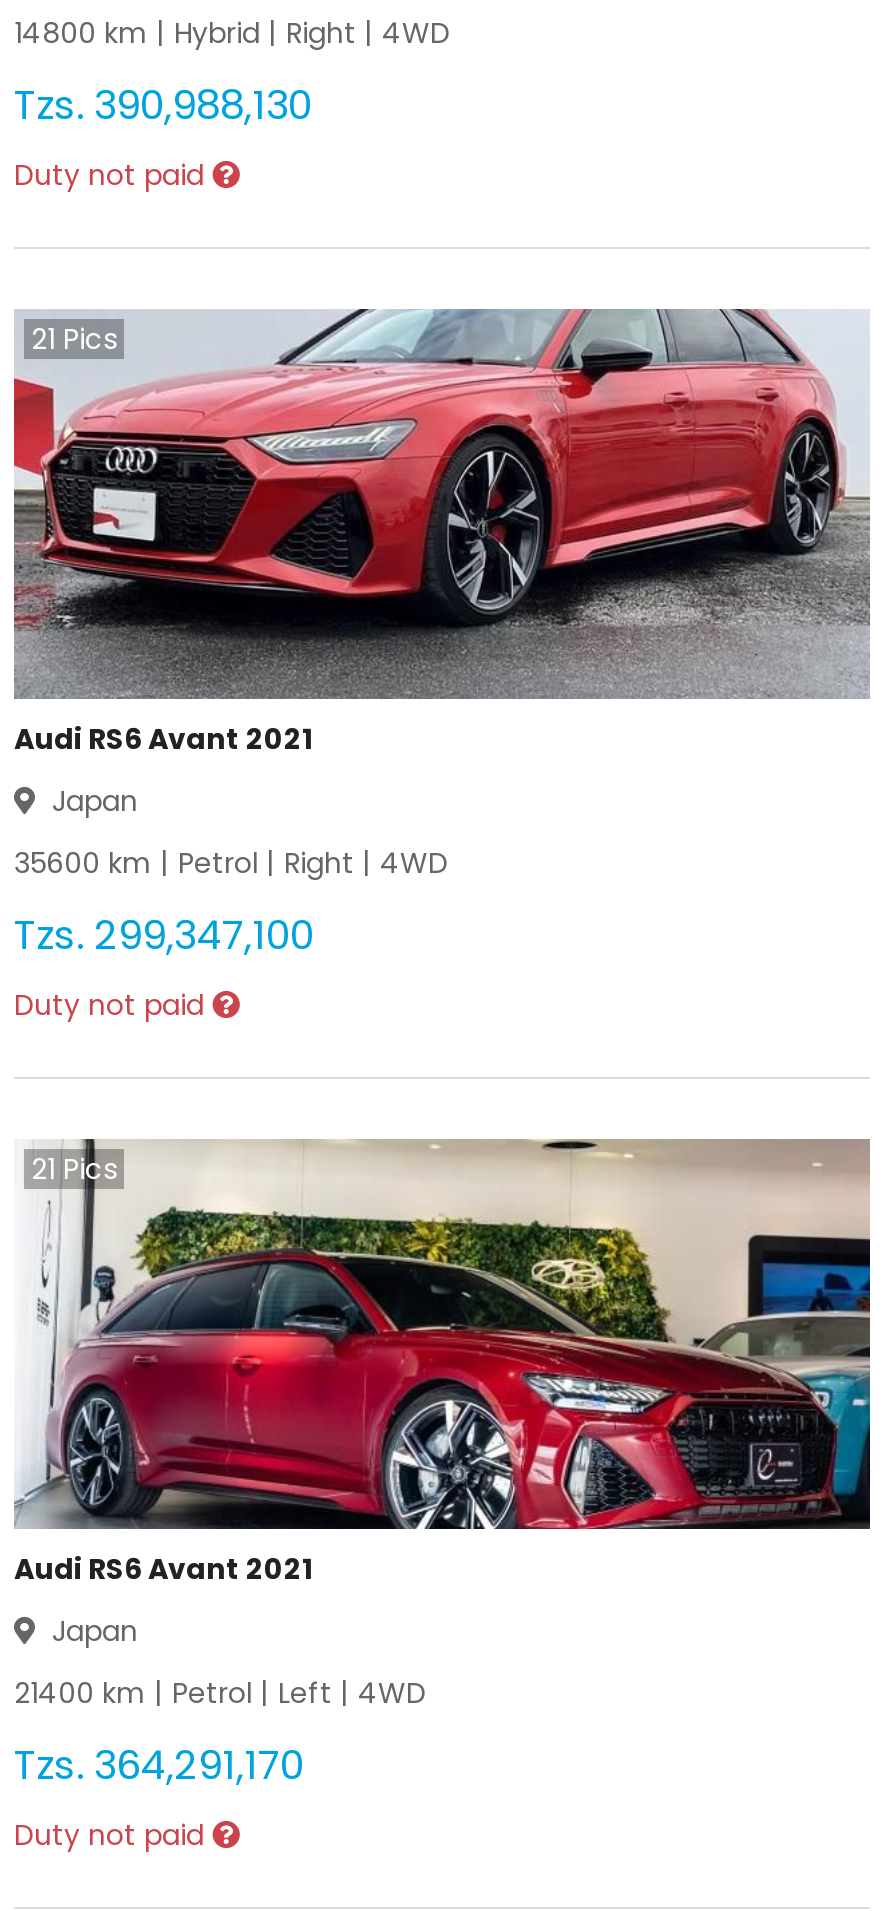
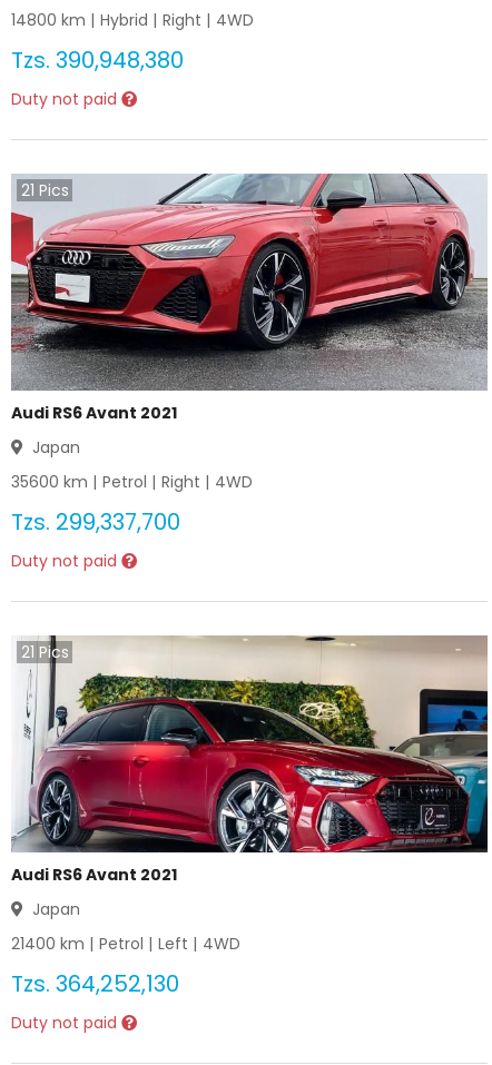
[14,77,312,133] Tzs. 390,988,130 -> [11,45,184,76] Tzs. 390,948,380
[14,907,314,963] Tzs. 299,347,100 -> [11,506,180,538] Tzs. 299,337,700
[14,1737,304,1793] Tzs. 364,291,170 -> [11,968,179,999] Tzs. 364,252,130

